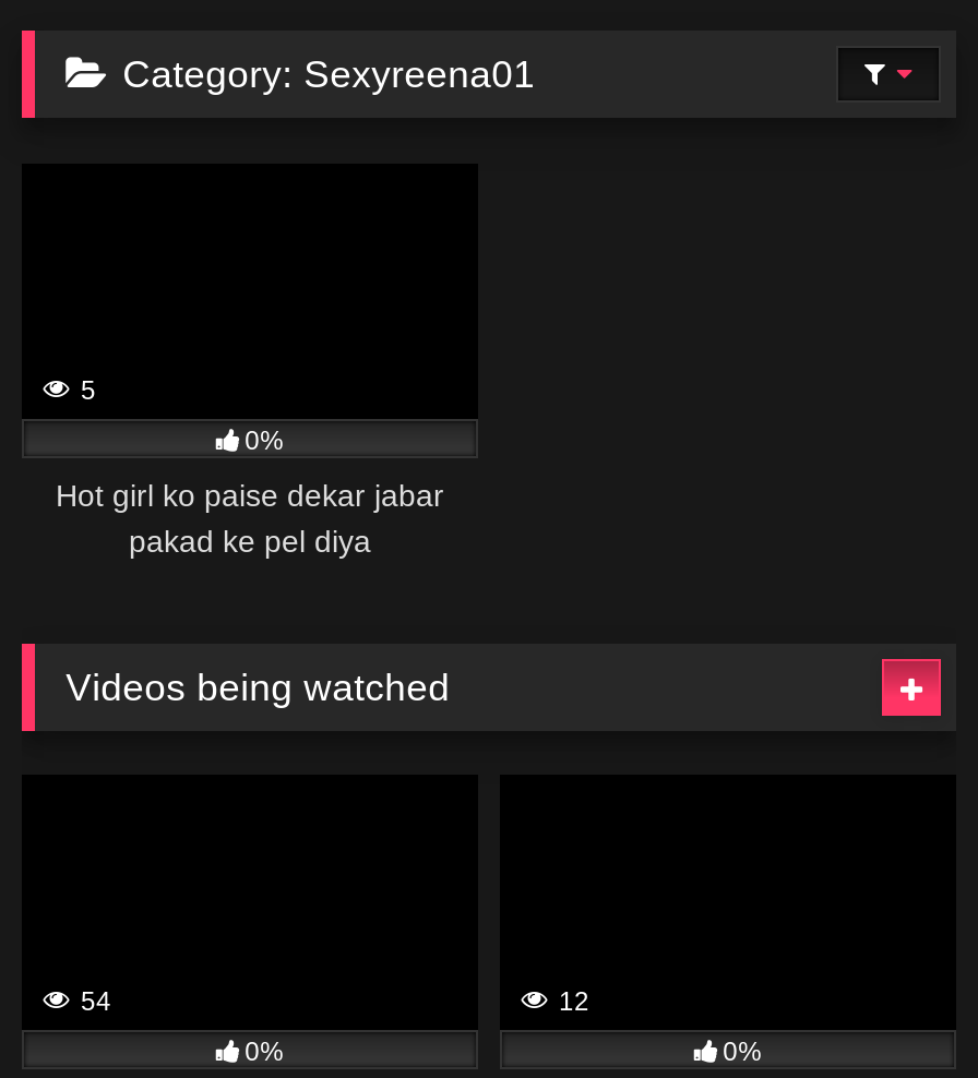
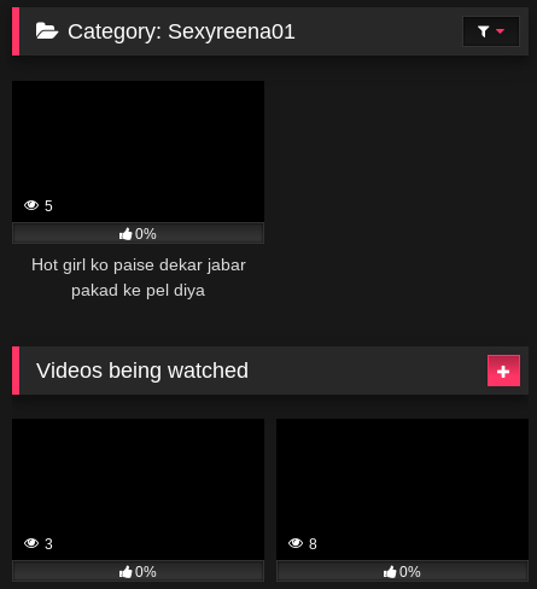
[74,986,111,1017] 54 -> [41,536,53,553] 3
[552,986,589,1017] 12 -> [305,536,317,553] 8

